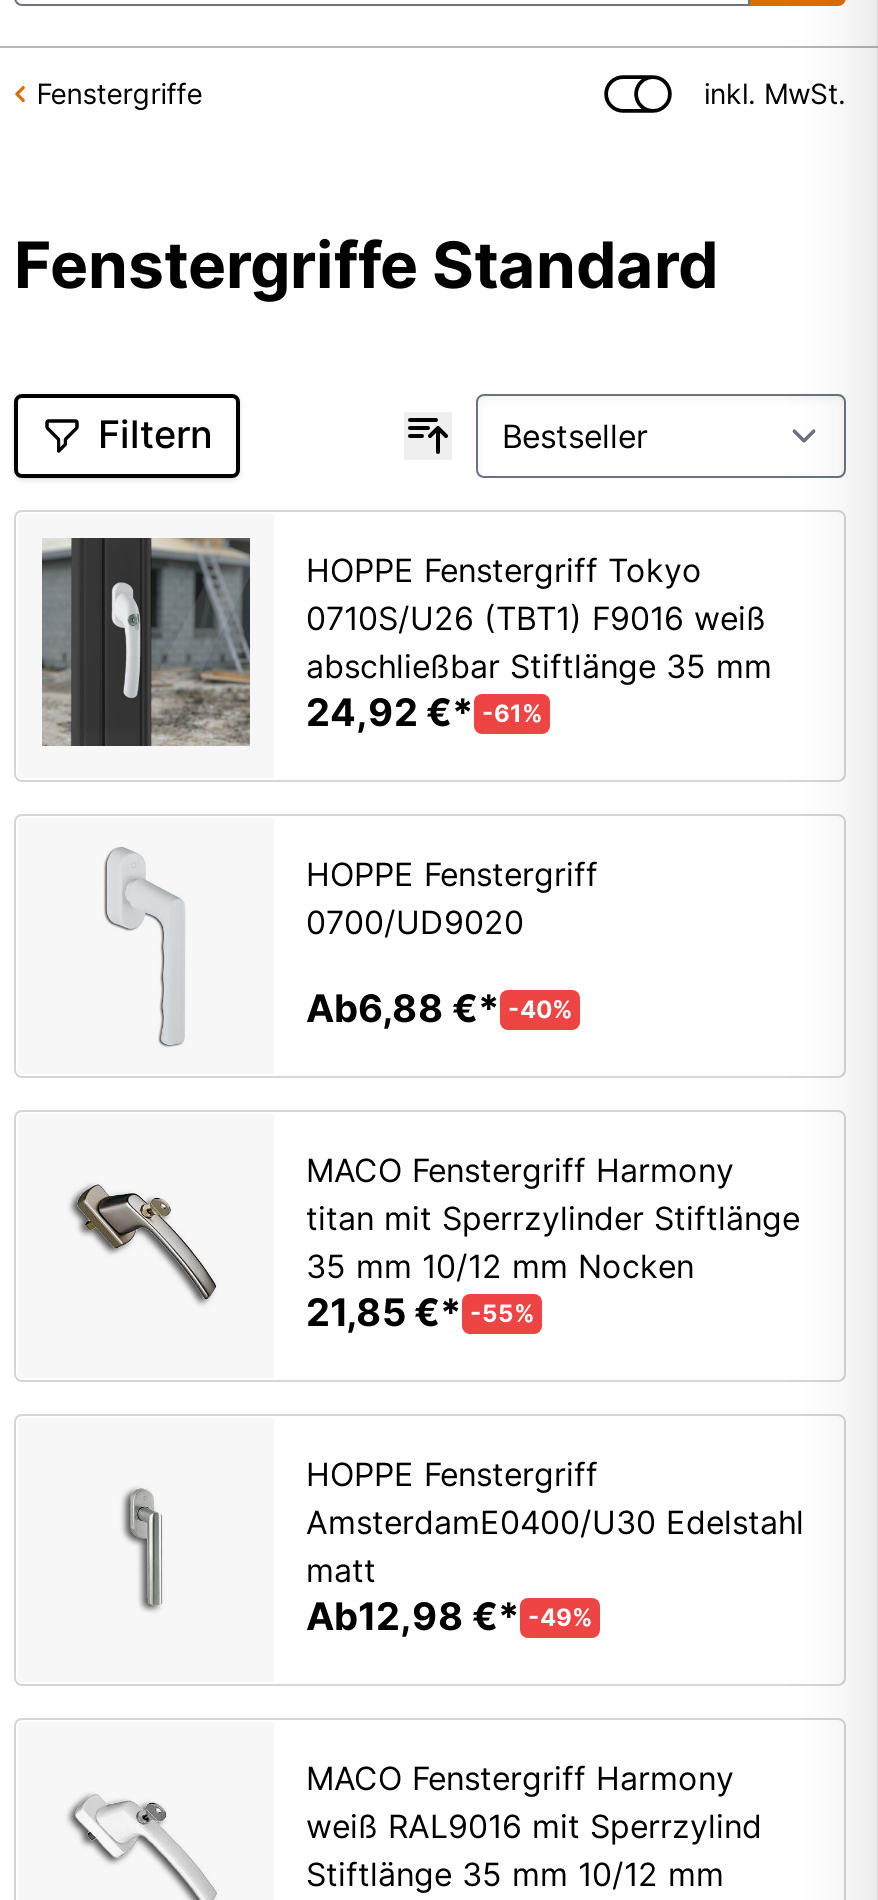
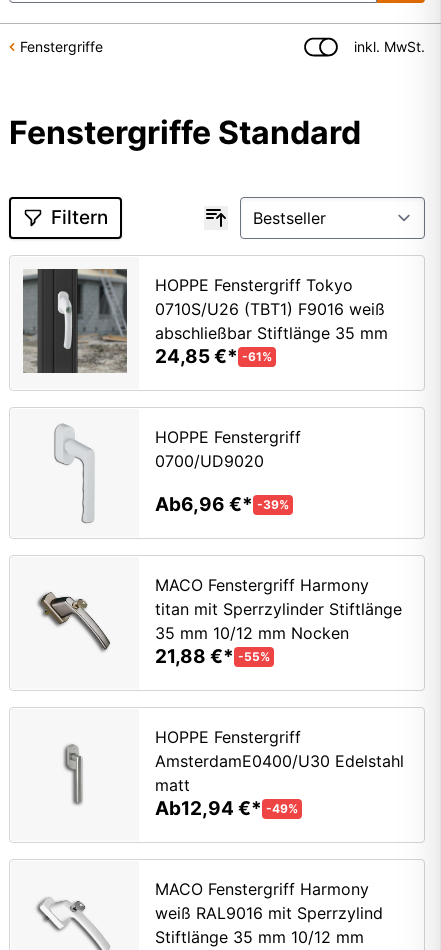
[306,690,542,736] 24,92 € -61% -> [155,345,272,368] 24,85 € -61%
[306,986,478,1032] Ab6,88 € -> [155,493,242,516] Ab6,96 €
[508,994,572,1024] -40% -> [257,497,289,512] -39%
[306,1290,534,1336] 21,85 € -55% -> [155,645,270,668] 21,88 € -55%
[306,1594,592,1640] Ab12,98 € -49% -> [155,797,298,820] Ab12,94 € -49%

